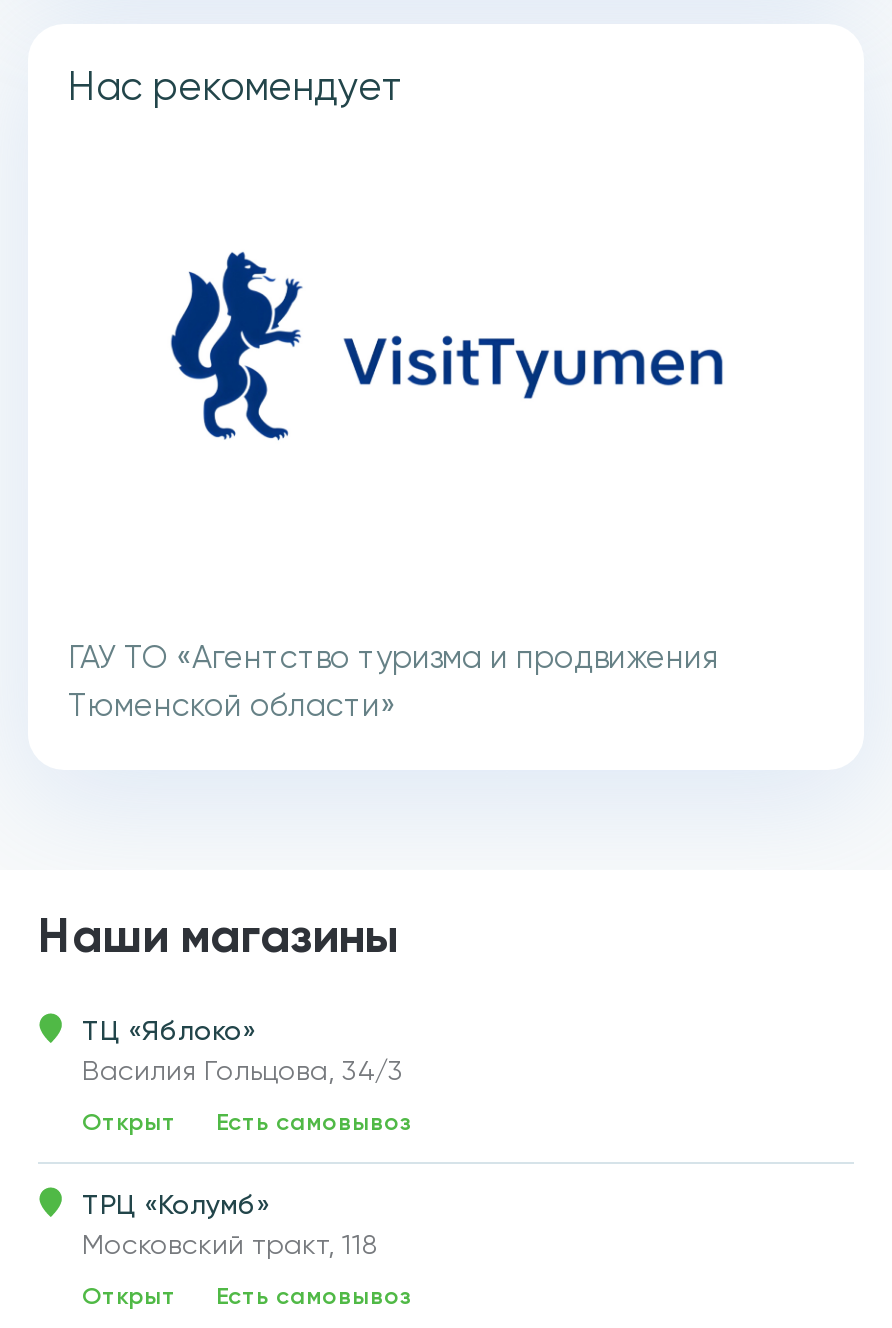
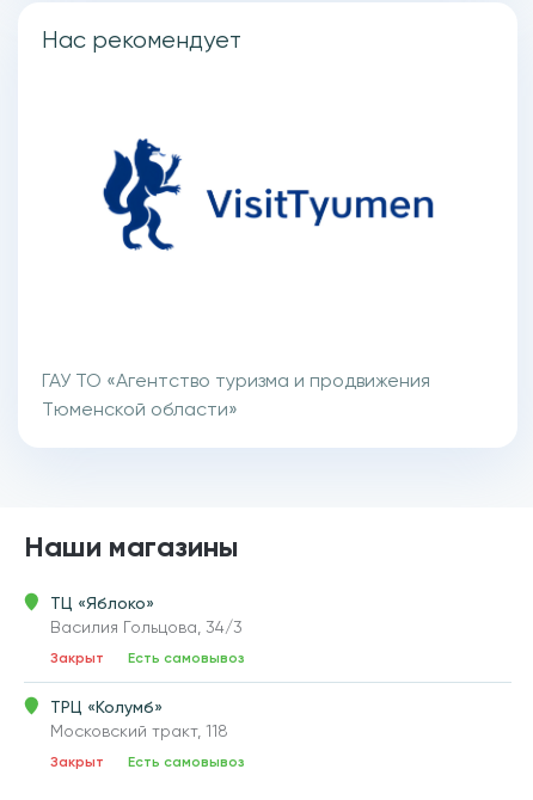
[82,1107,176,1135] Открыт -> [50,649,104,666] Закрыт
[82,1281,176,1309] Открыт -> [50,753,104,770] Закрыт

